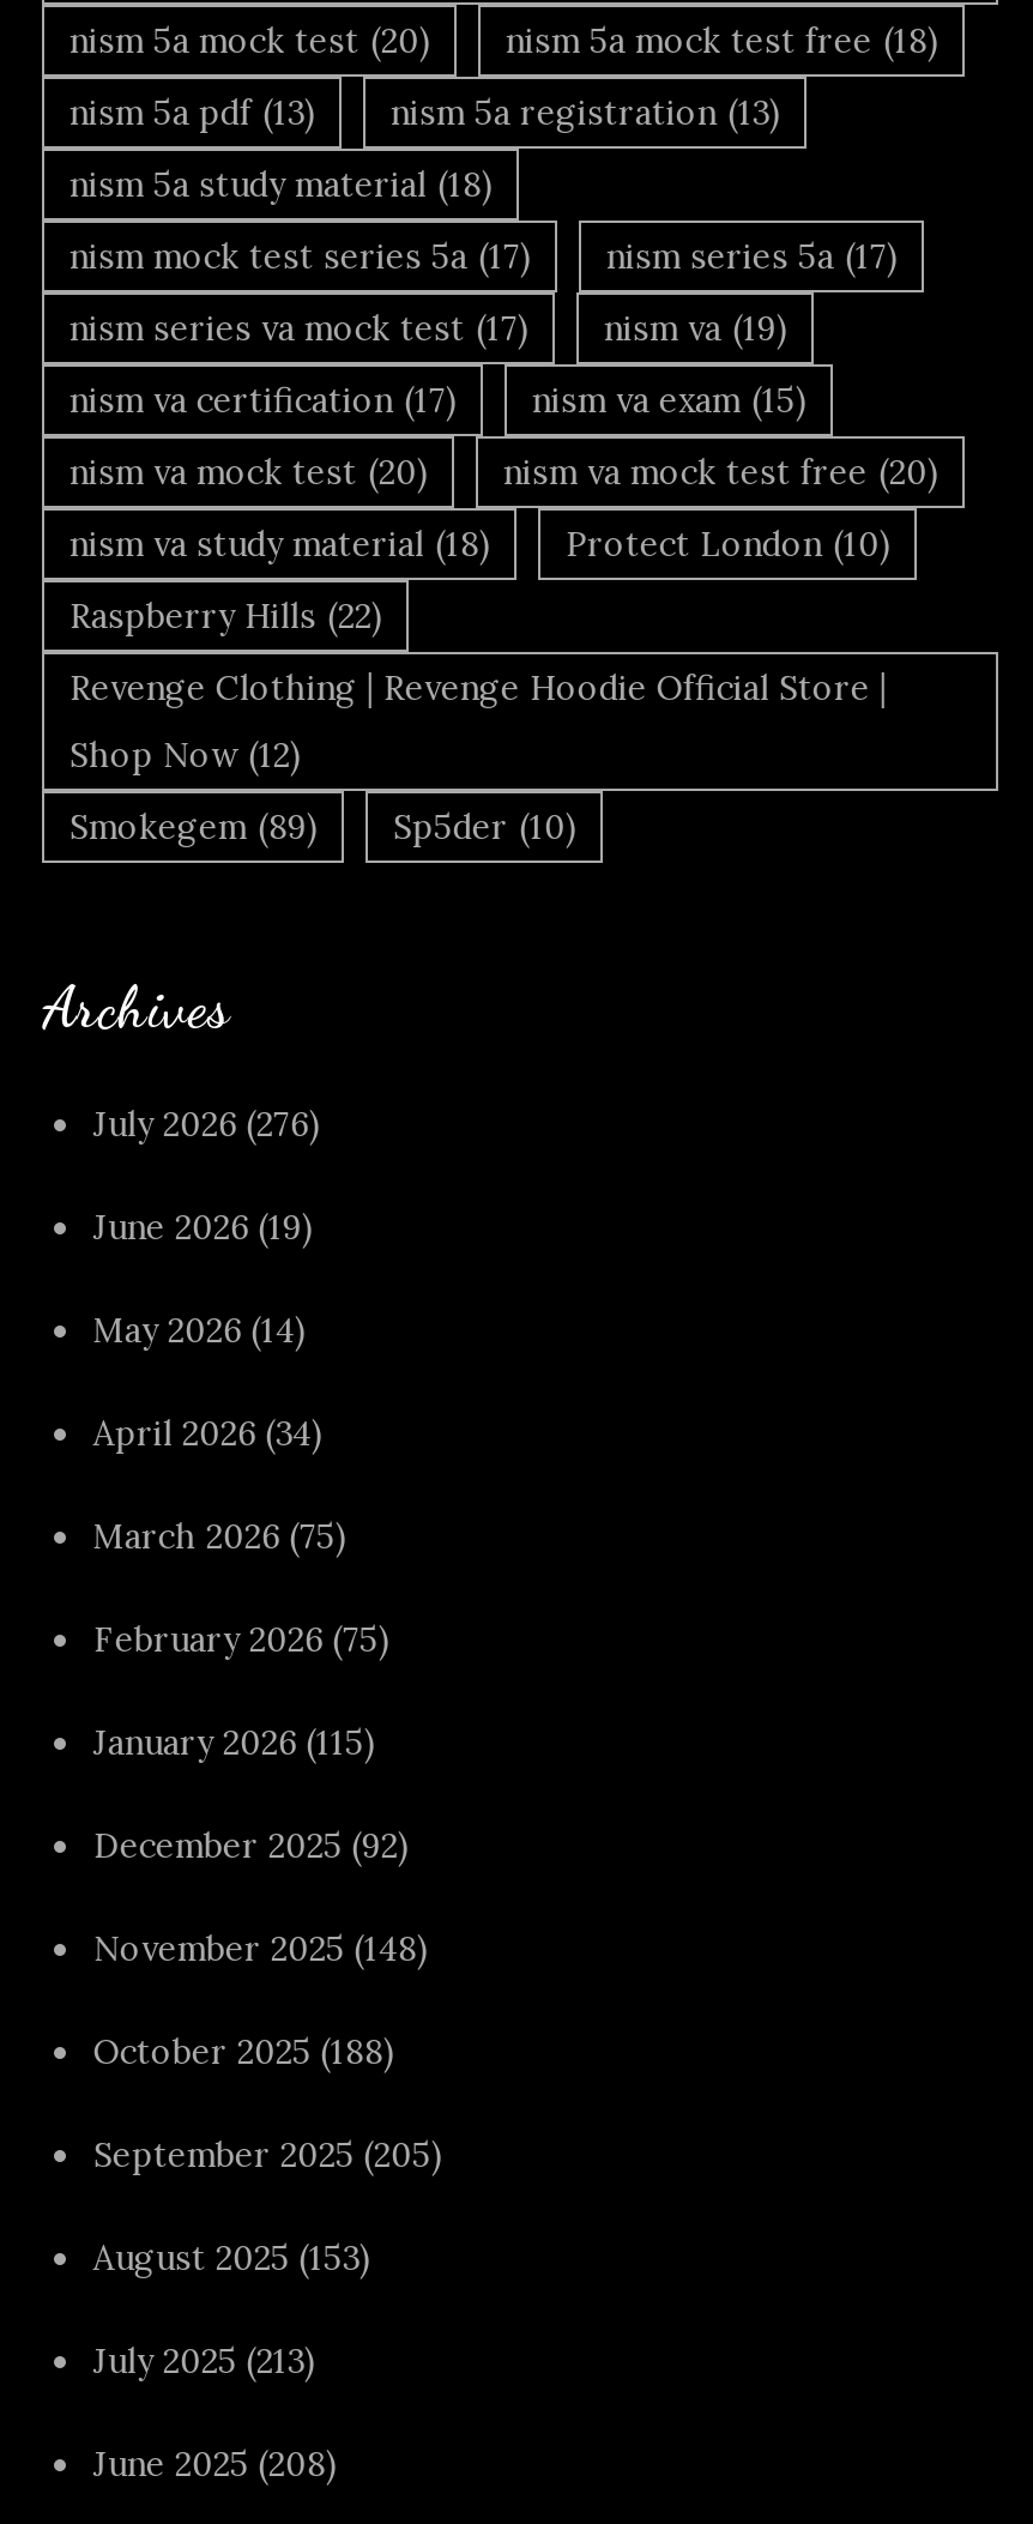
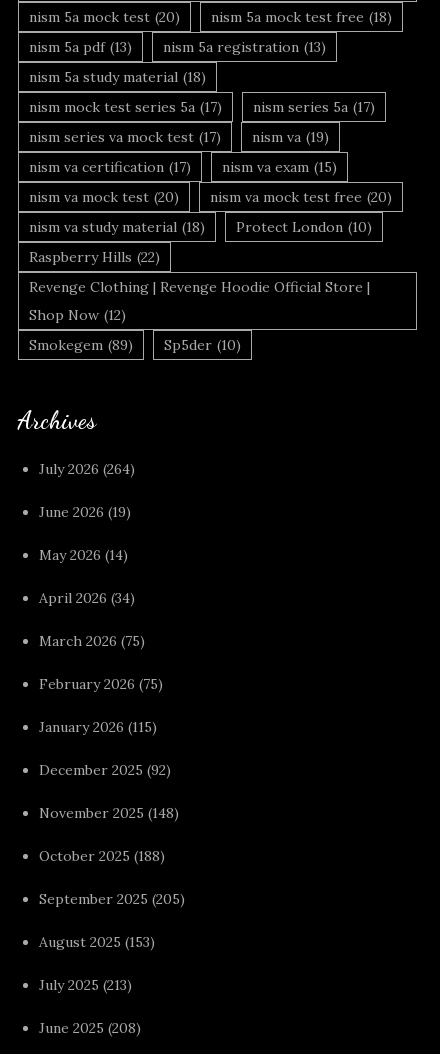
[93,1102,321,1145] July 2026 (276) -> [39,460,135,478] July 2026 (264)

